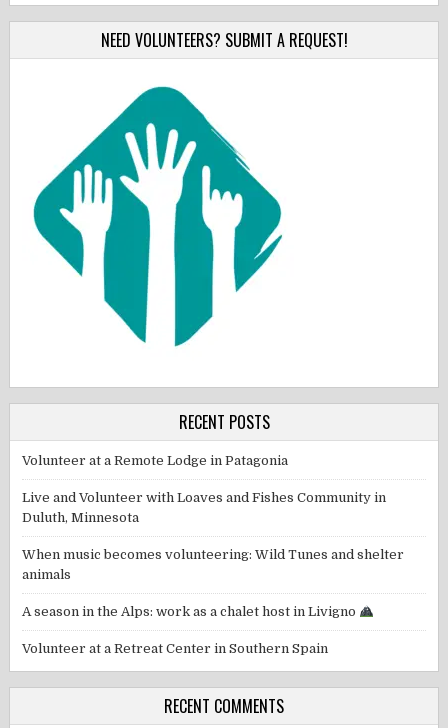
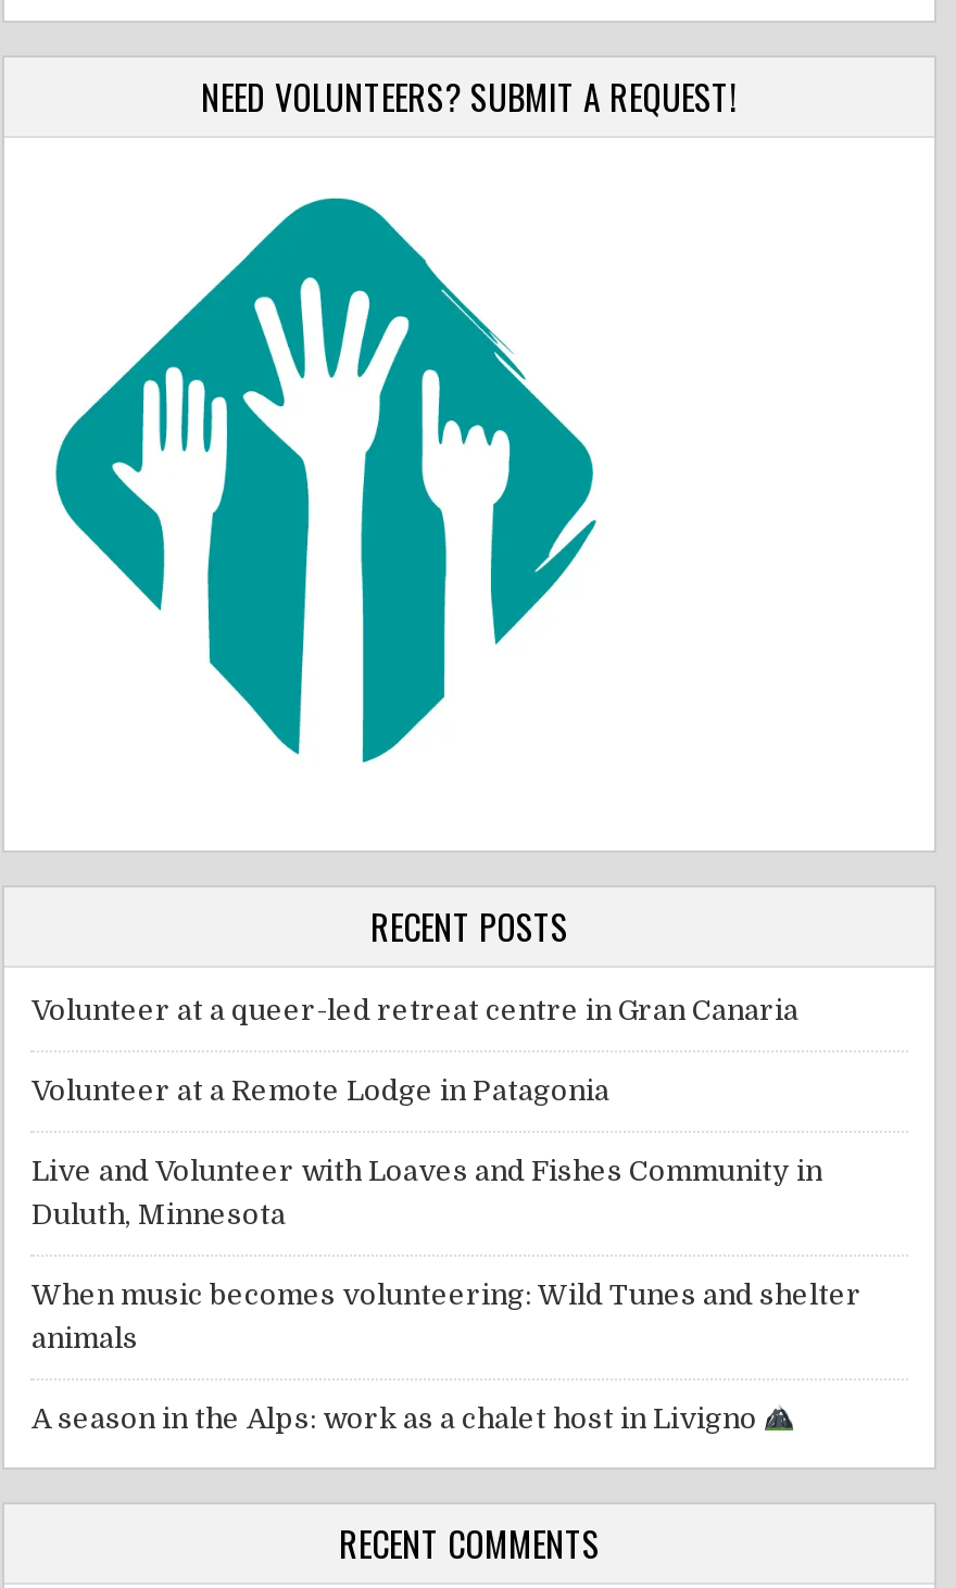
none -> [32,994,798,1027] Volunteer at a queer-led retreat centre in Gran Canaria
moved [22,453,404,619] -> [32,1074,861,1435]: Volunteer at a Remote Lodge in Patagonia | Live and Volunteer with Loaves and Fishes Community in | Duluth, Minnesota | When music becomes volunteering: Wild Tunes and shelter | animals | A season in the Alps: work as a chalet host in Livigno
[22,641,328,656] Volunteer at a Retreat Center in Southern Spain -> none

